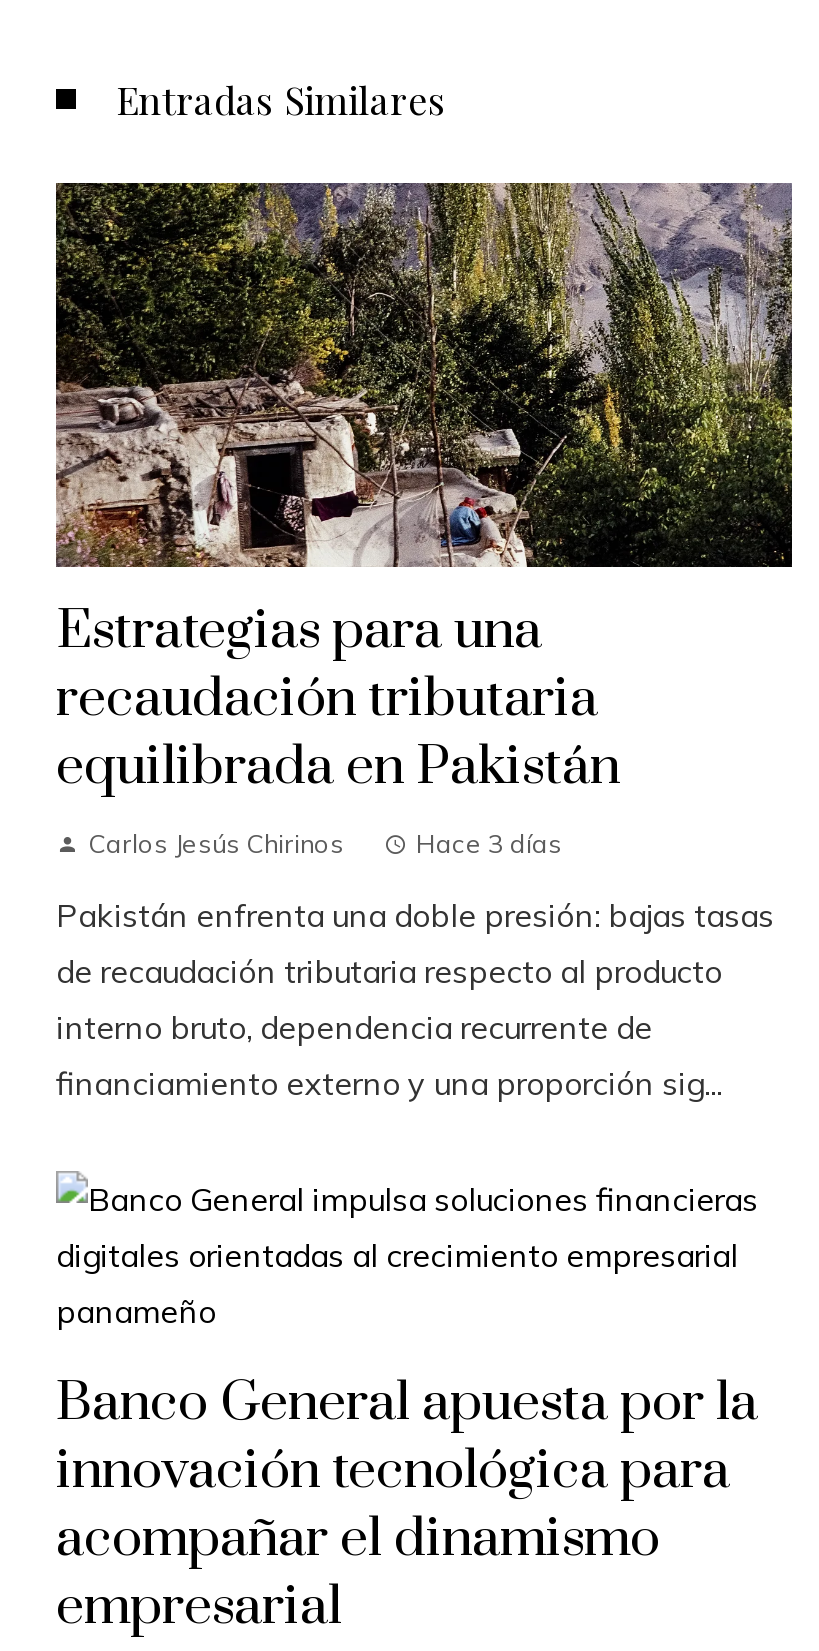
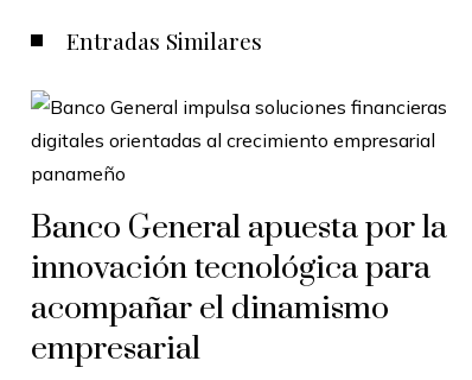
[54,181,794,1104] [image] | Estrategias para una | recaudación tributaria | equilibrada en Pakistán | Carlos Jesús Chirinos | Hace 3 días | Pakistán enfrenta una doble presión: bajas tasas | de recaudación tributaria respecto al producto | interno bruto, dependencia recurrente de | financiamiento externo y una proporción sig... -> none

